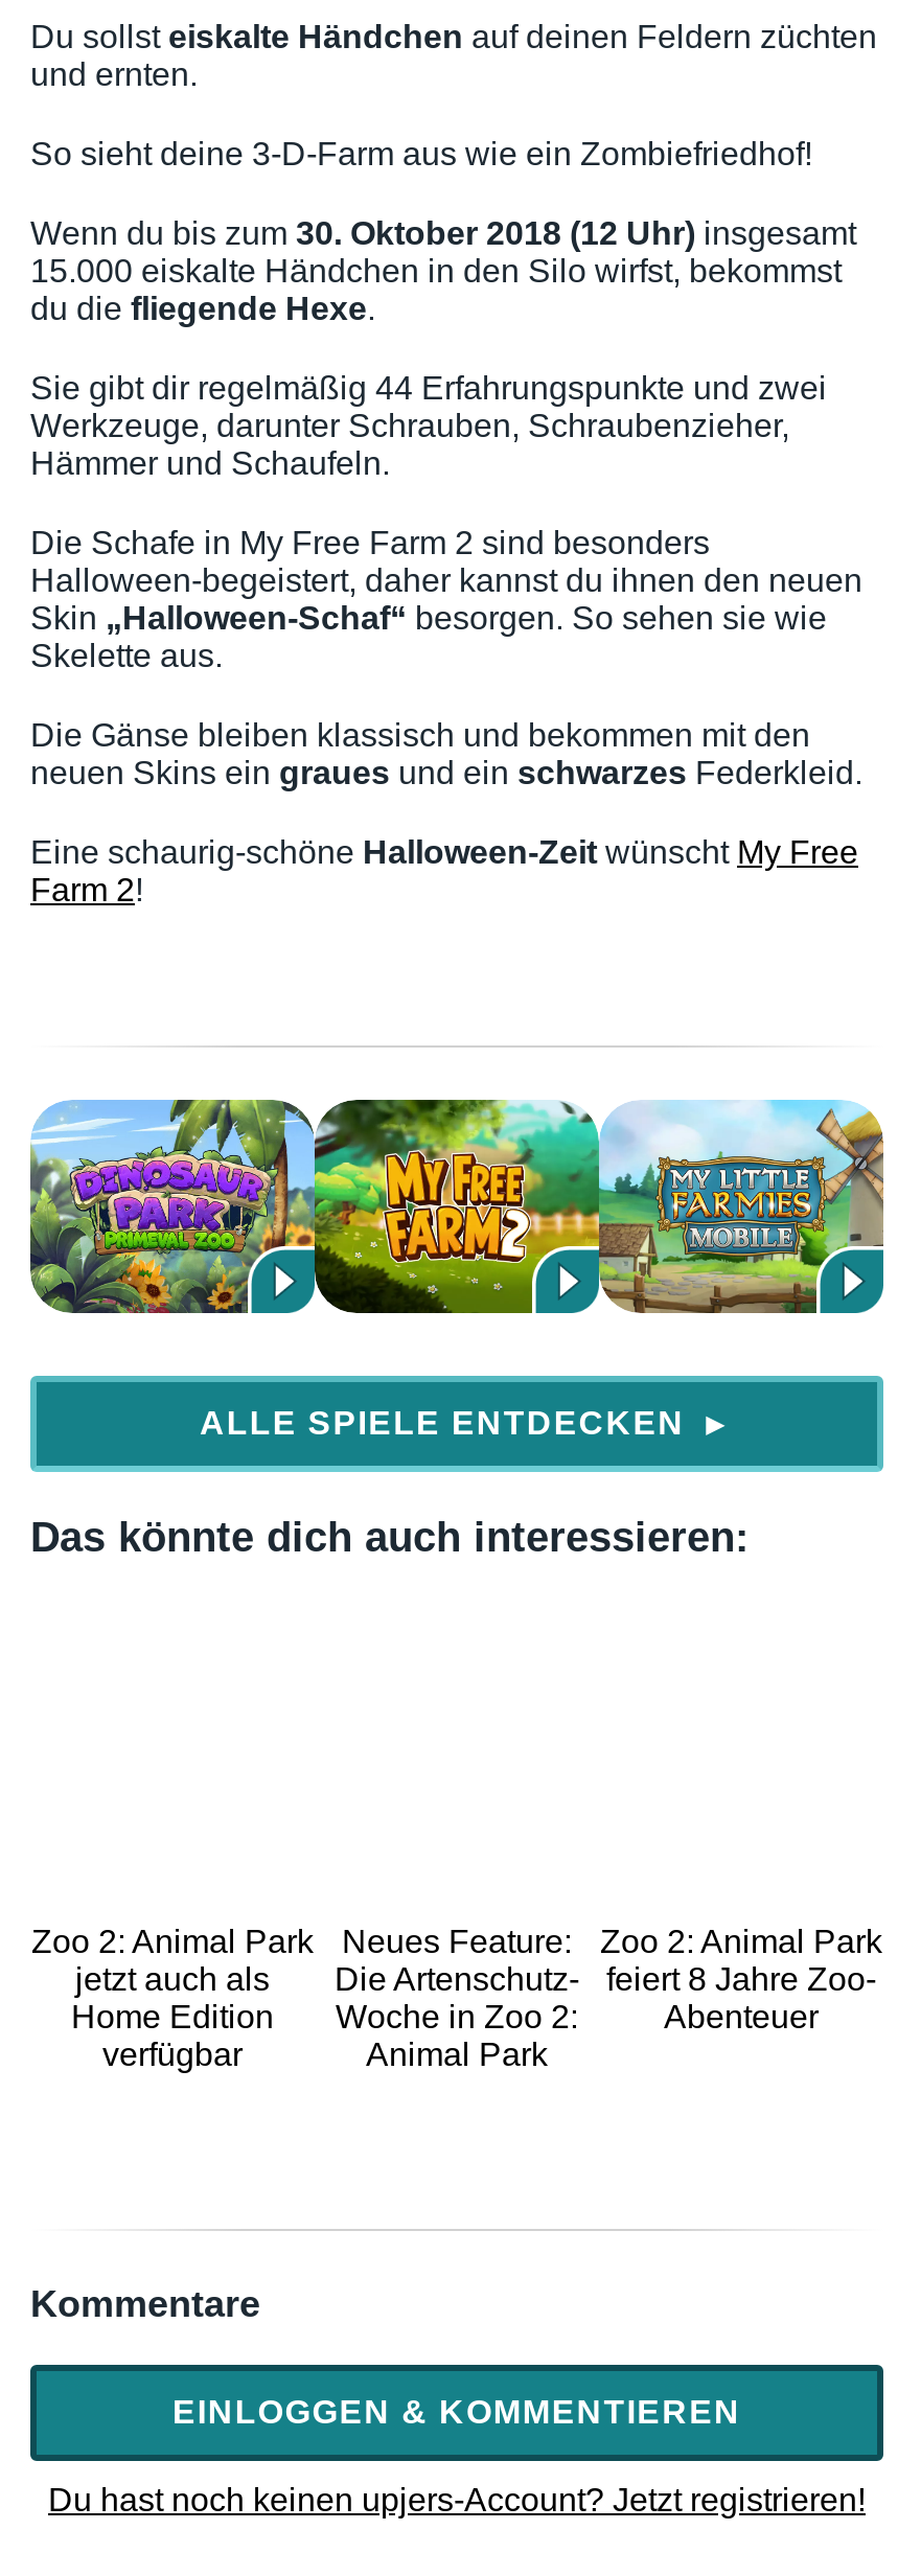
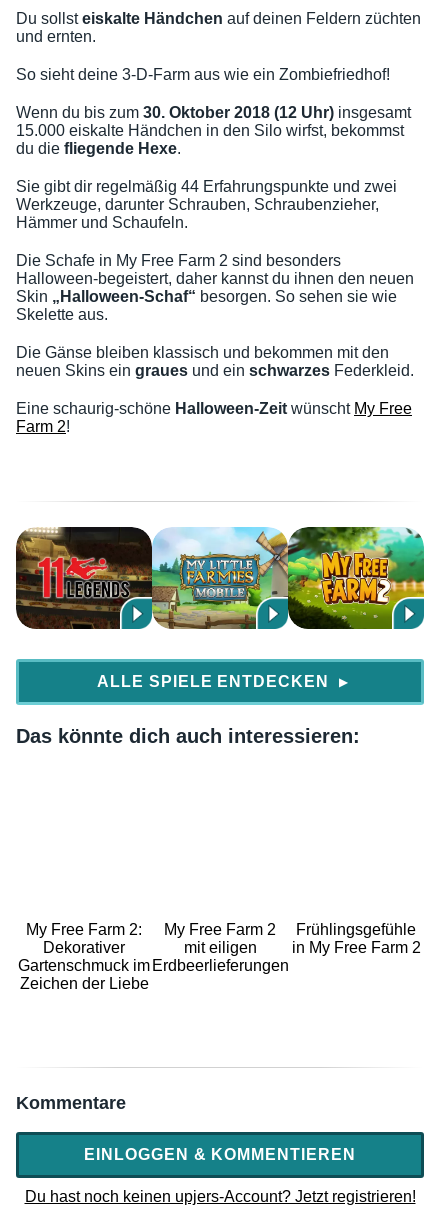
[28,1098,885,1315] [image] -> [15,526,425,630] [image]
[31,1923,314,2071] Zoo 2: Animal Park | jetzt auch als | Home Edition | verfügbar -> [18,921,150,992] My Free Farm 2: | Dekorativer | Gartenschmuck im | Zeichen der Liebe
[335,1923,579,2071] Neues Feature: | Die Artenschutz- | Woche in Zoo 2: | Animal Park -> [152,921,289,974] My Free Farm 2 | mit eiligen | Erdbeerlieferungen
[600,1923,882,2034] Zoo 2: Animal Park | feiert 8 Jahre Zoo- | Abenteuer -> [291,921,420,956] Frühlingsgefühle | in My Free Farm 2

